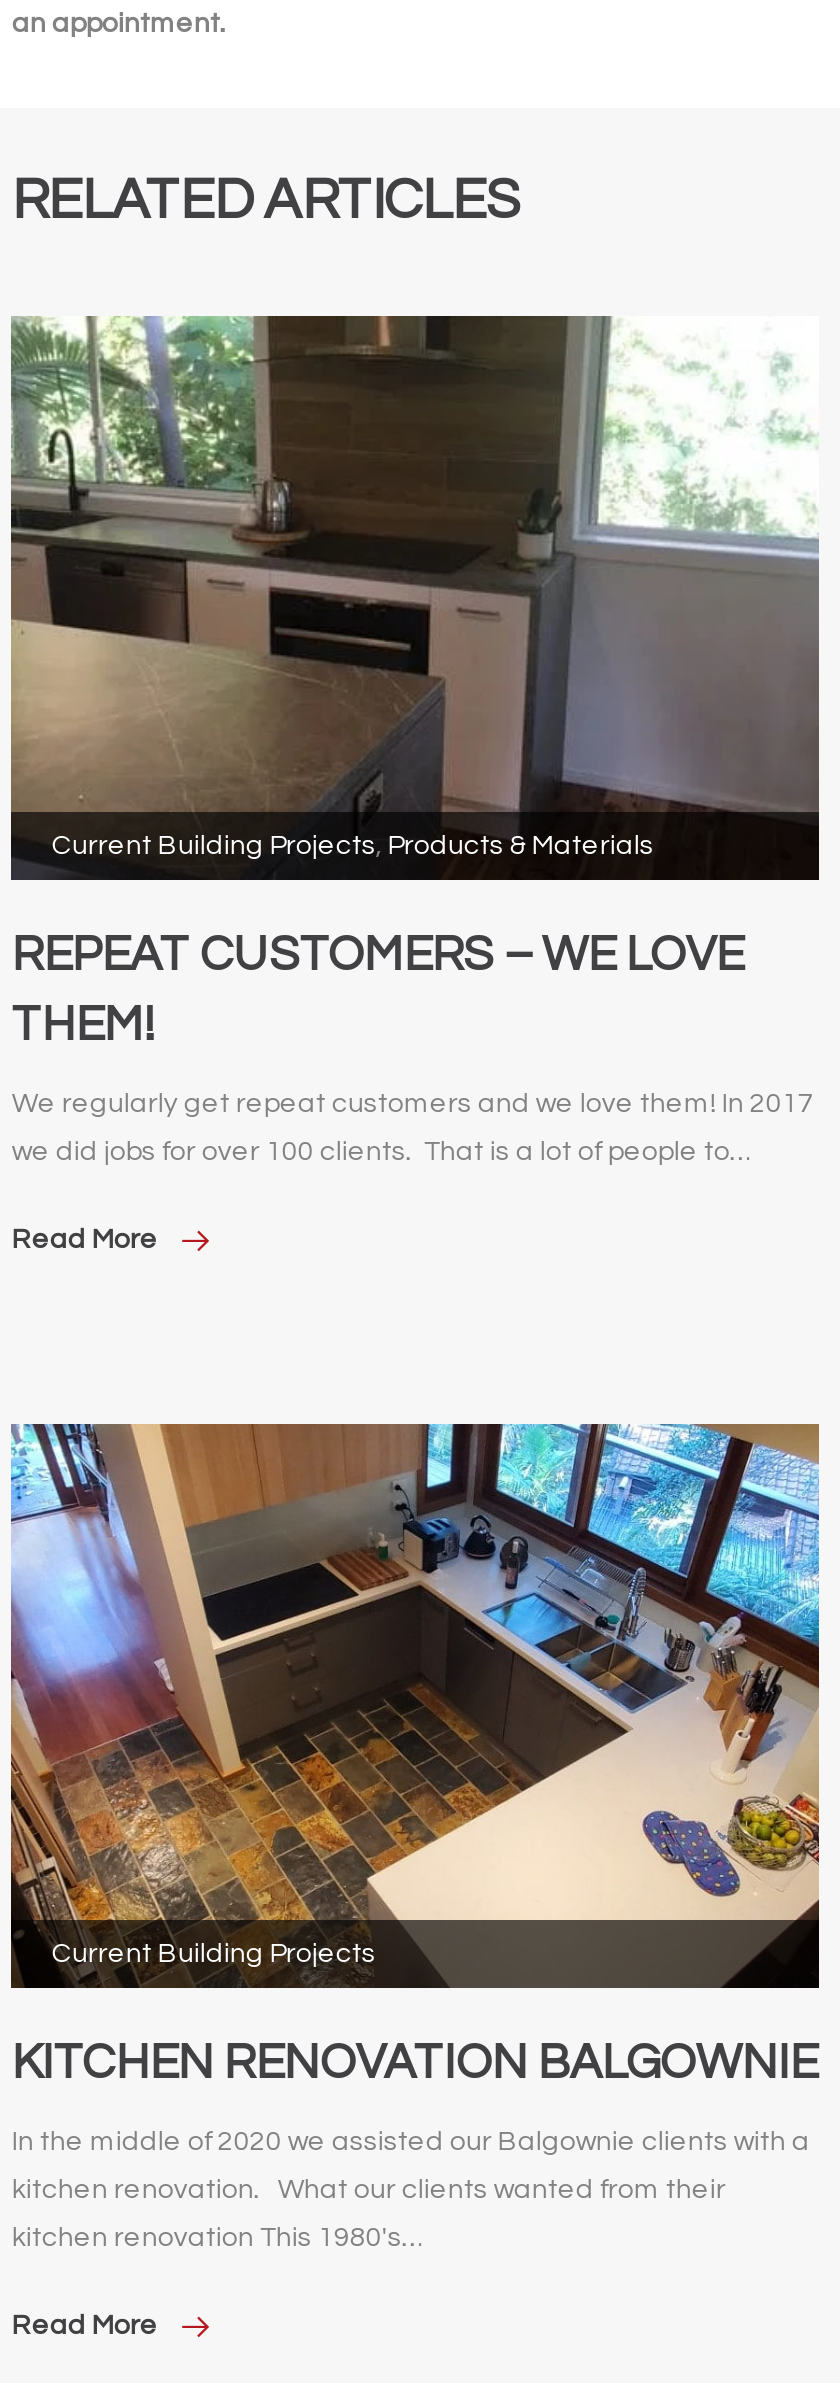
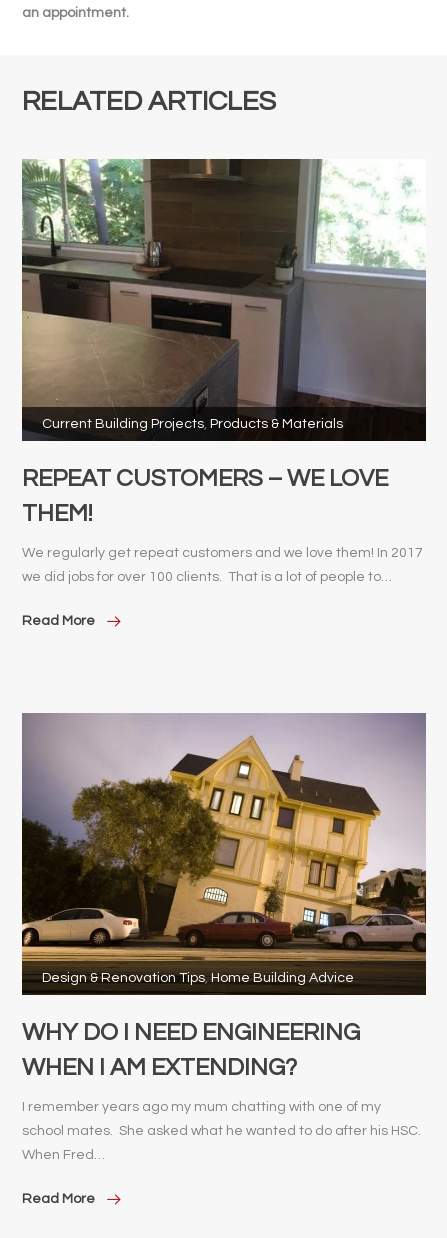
[9,1424,821,1986] [image] | Current Building Projects -> [21,713,427,994] [image] | Design & Renovation Tips, Home Building Advice
[12,2038,818,2088] KITCHEN RENOVATION BALGOWNIE -> [22,1020,360,1080] WHY DO I NEED ENGINEERING | WHEN I AM EXTENDING?
[12,2128,810,2156] In the middle of 2020 we assisted our Balgownie clients with a -> [22,1100,381,1114] I remember years ago my mum chatting with one of my
[12,2176,726,2204] kitchen renovation. What our clients wanted from their -> [22,1124,421,1138] school mates. She asked what he wanted to do after his HSC.
[12,2224,424,2252] kitchen renovation This 1980's… -> [22,1148,105,1162] When Fred…

